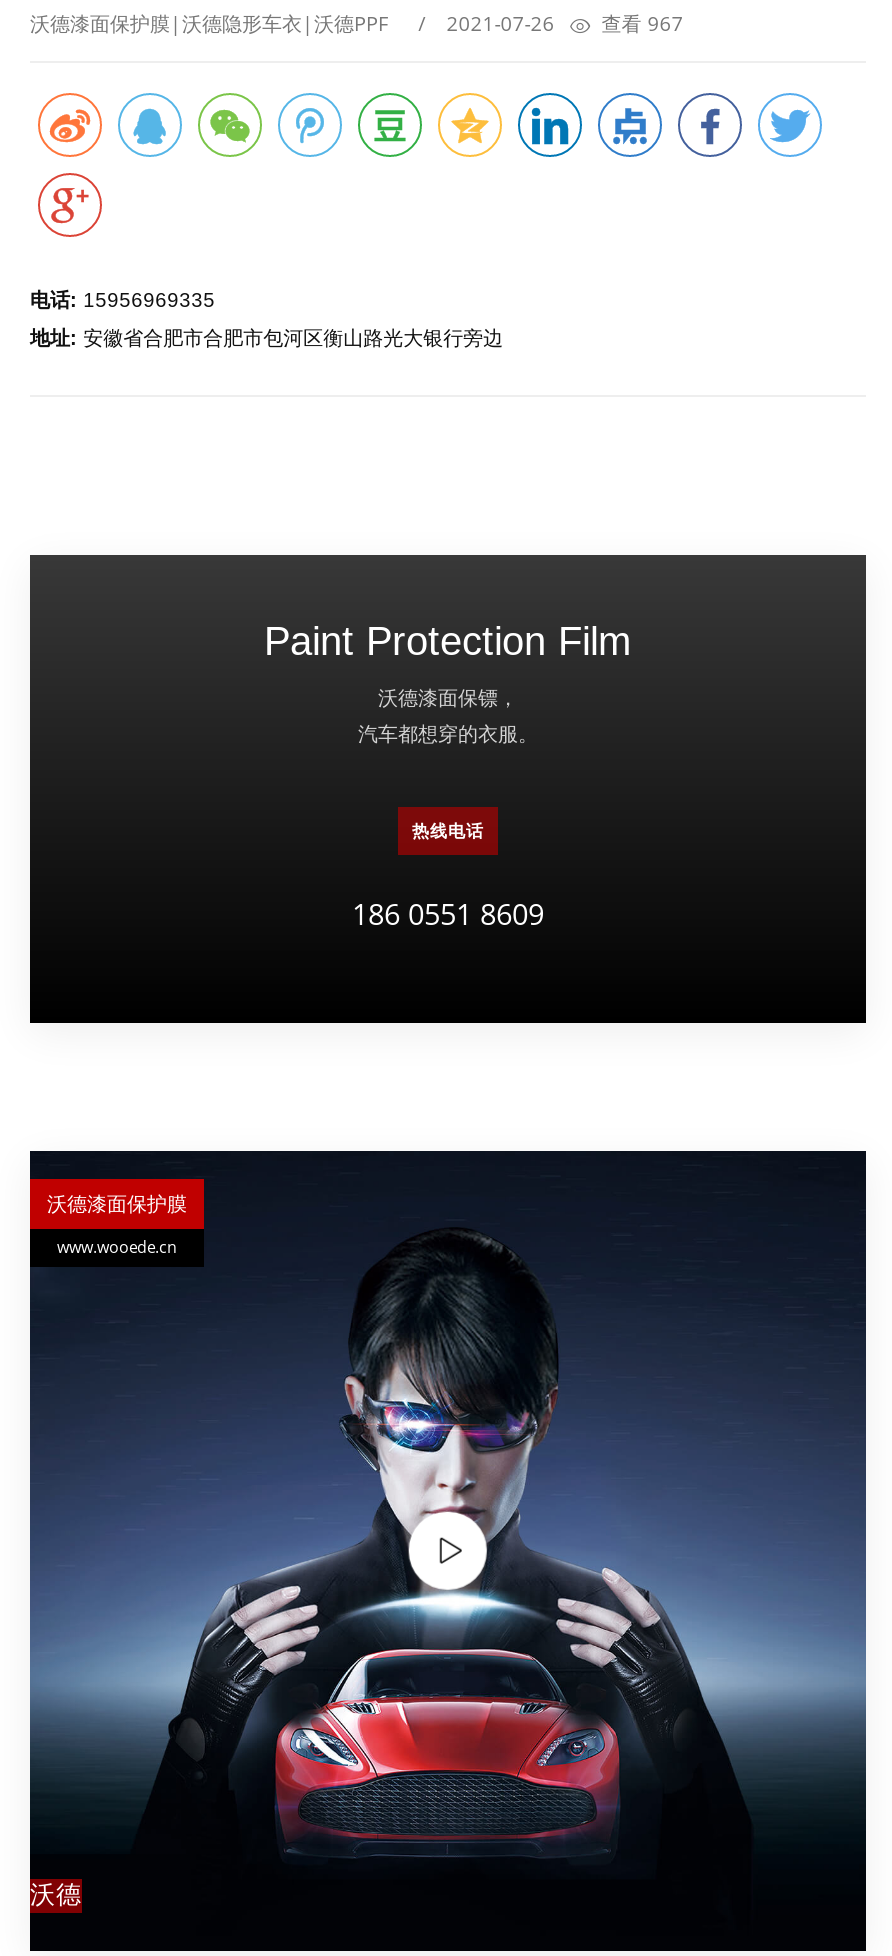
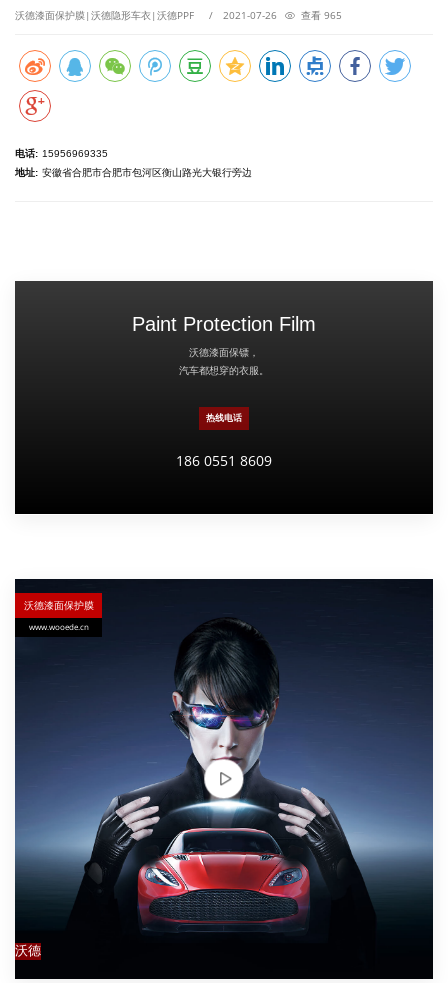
[596,9,684,37] 查看 967 -> [298,8,342,22] 查看 965

